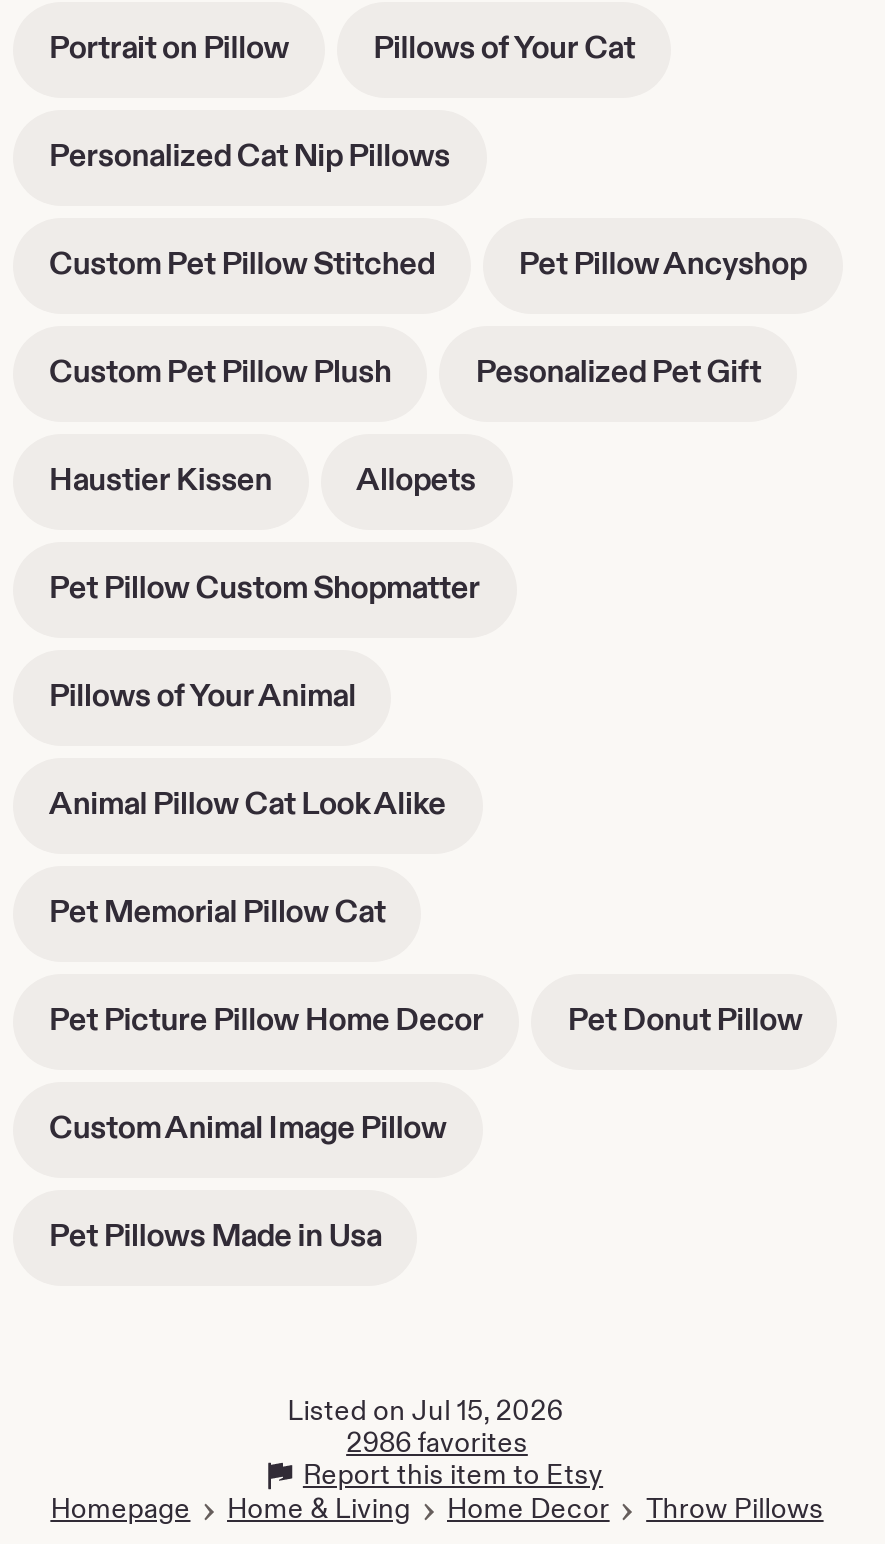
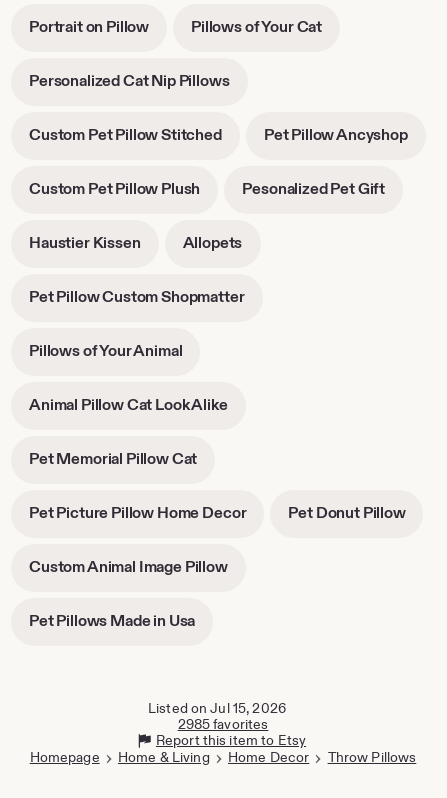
[346,1423,528,1459] 2986 favorites -> [178,715,268,733] 2985 favorites

